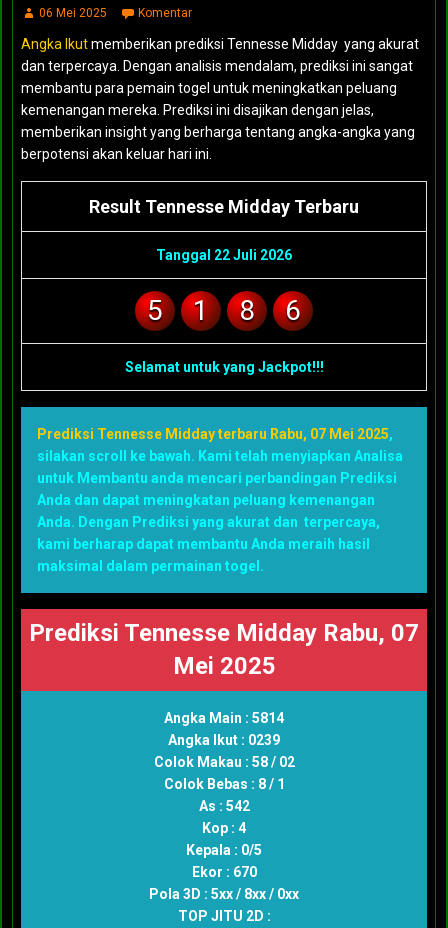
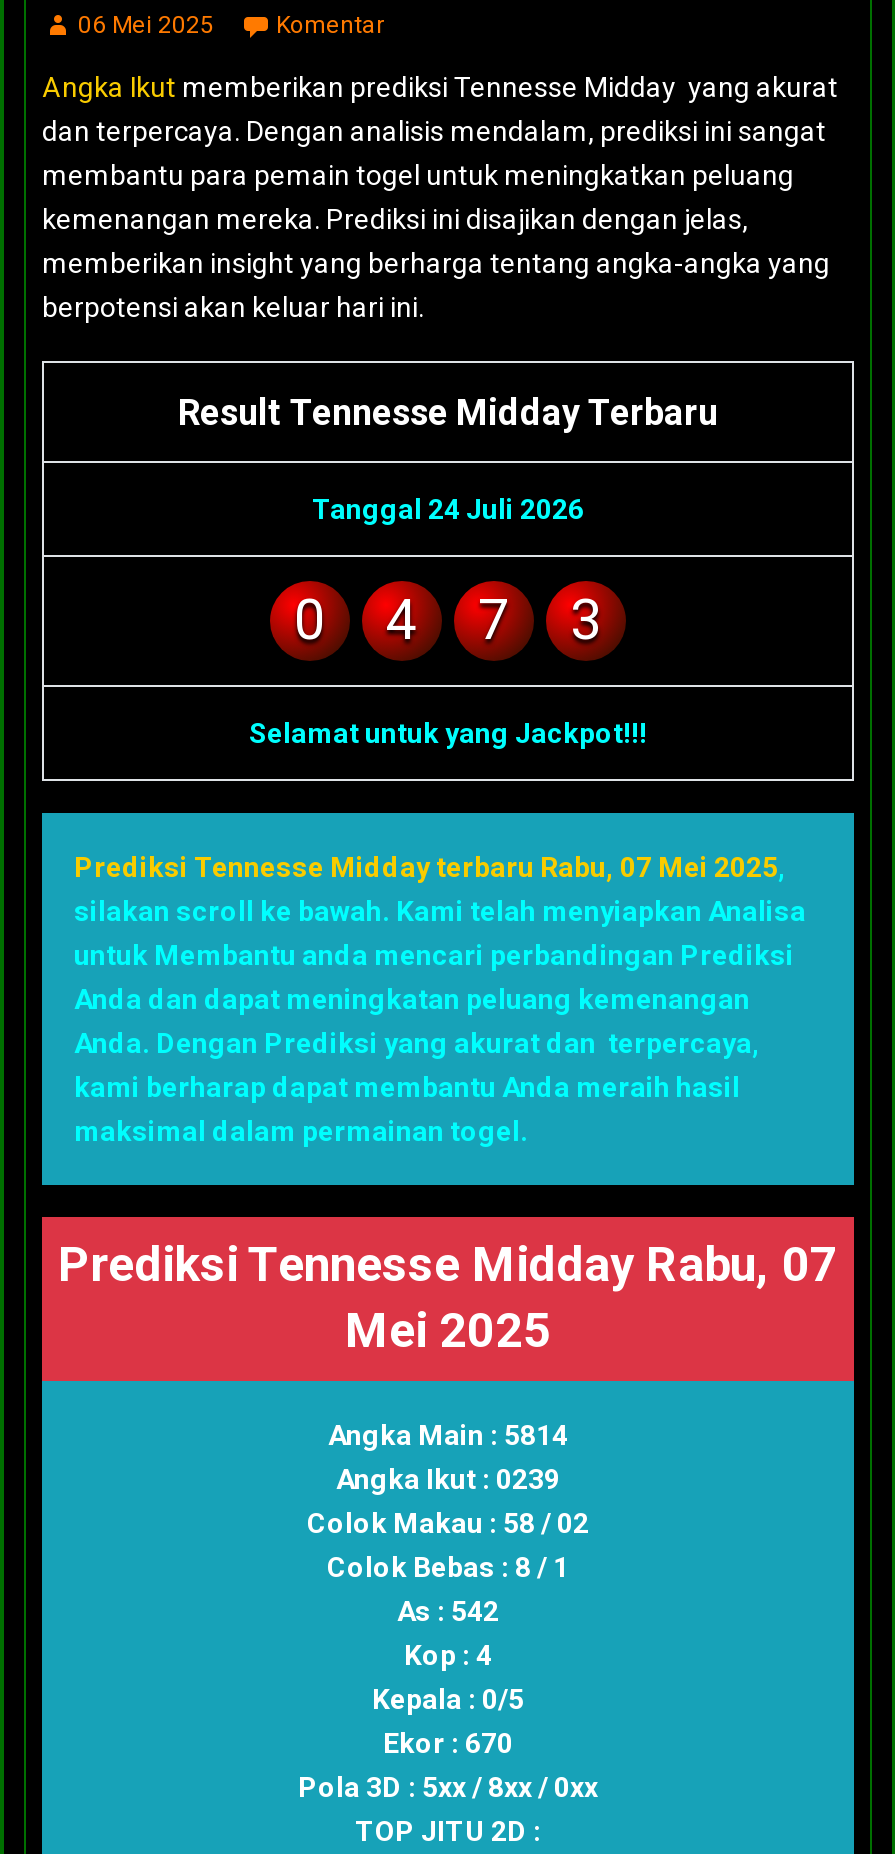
[156,246,292,262] Tanggal 22 Juli 2026 -> [312,492,584,524] Tanggal 24 Juli 2026
[147,293,163,326] 5 -> [294,586,326,652] 0
[193,293,209,326] 1 -> [386,586,418,652] 4
[239,293,255,326] 8 -> [478,586,510,652] 7
[285,293,301,326] 6 -> [570,586,602,652] 3

